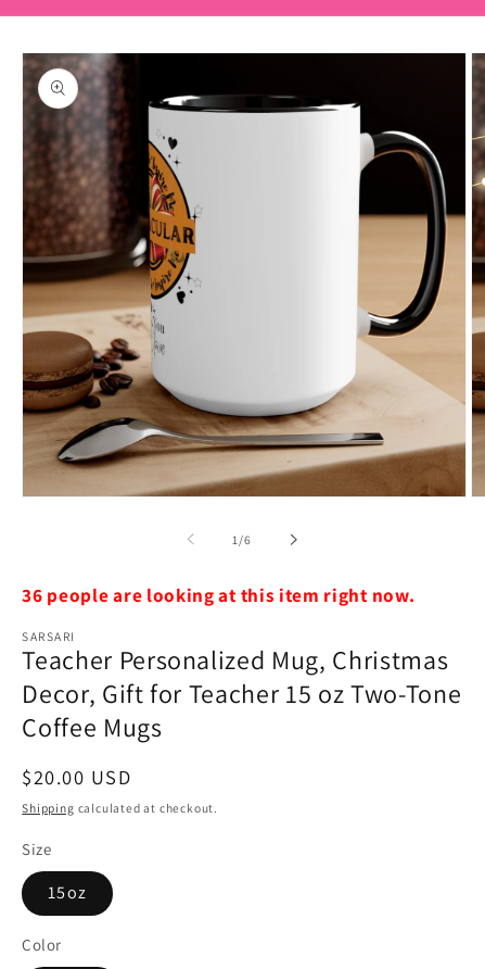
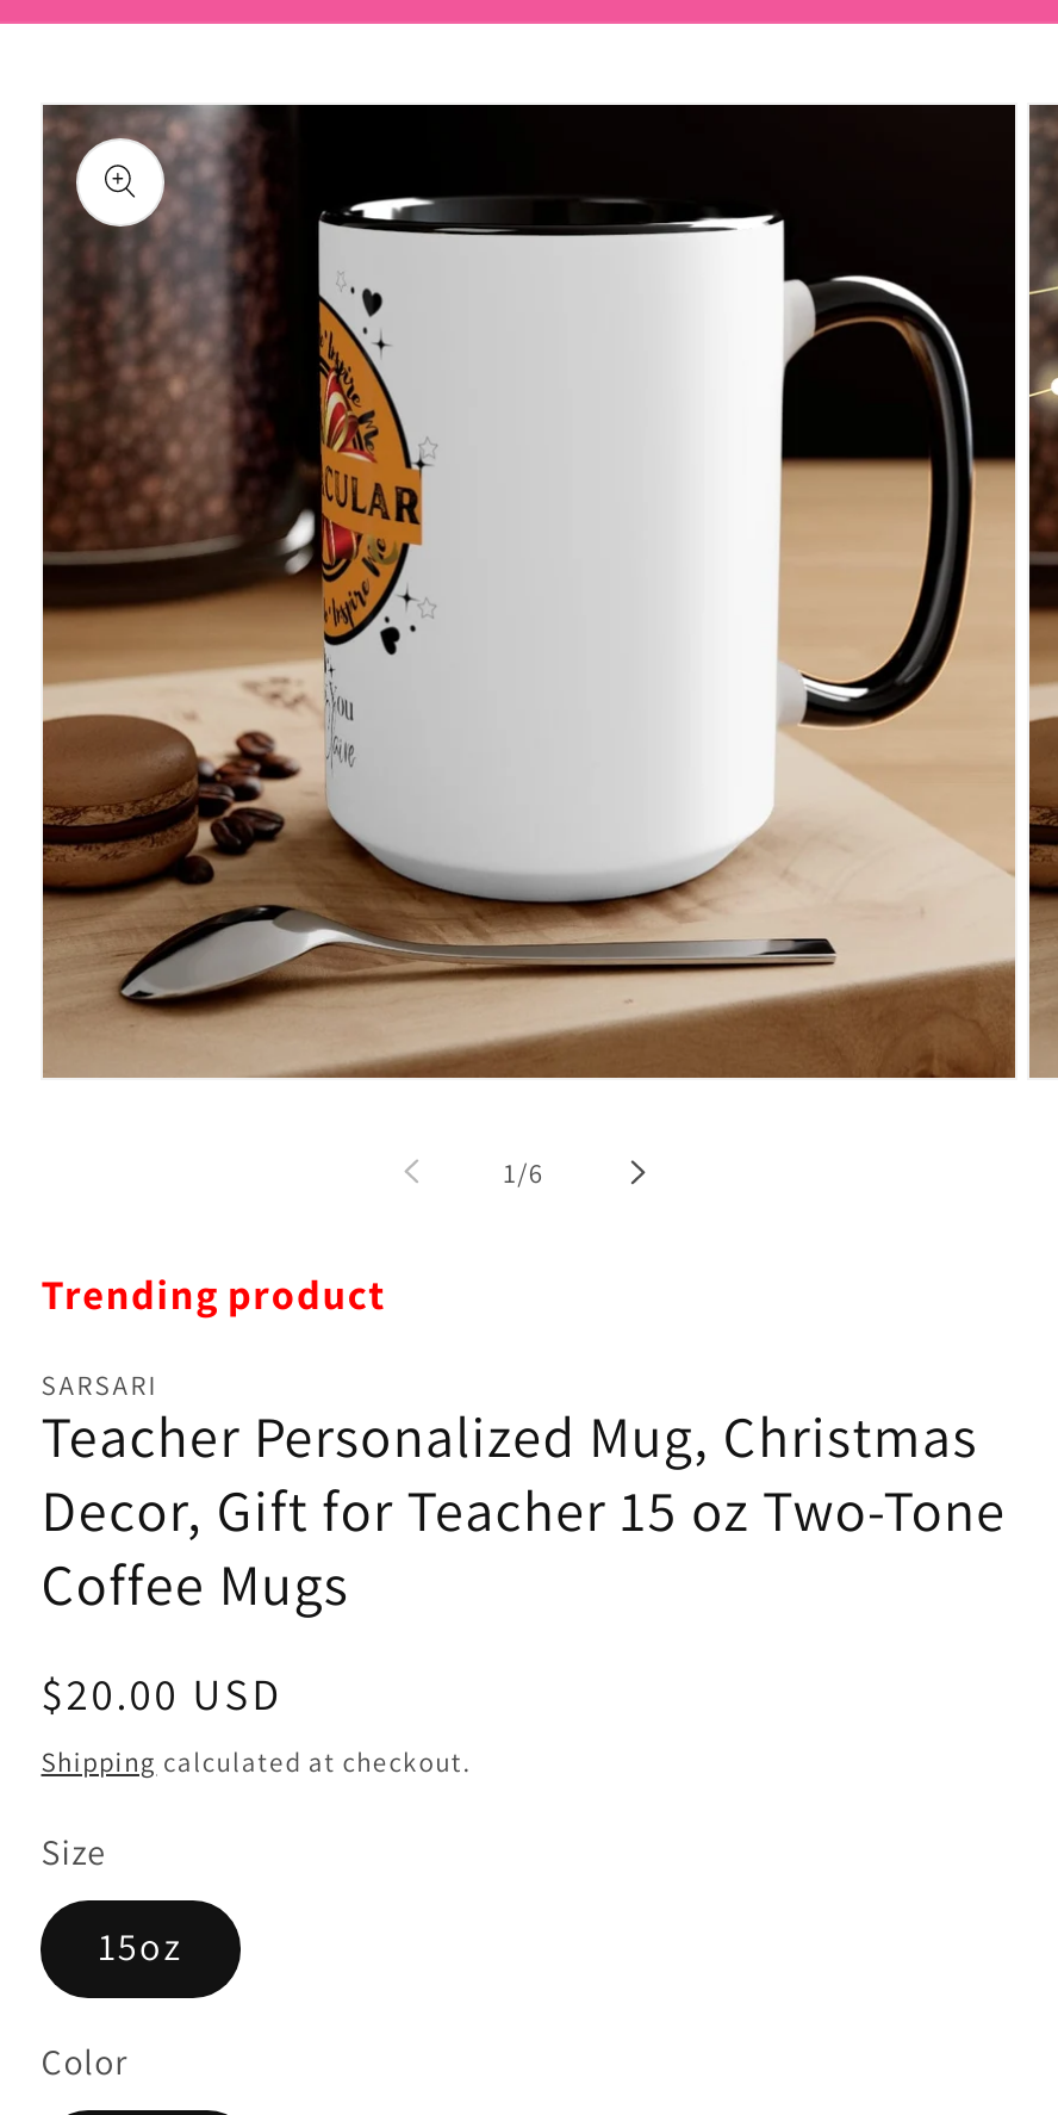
[22,582,415,607] 36 people are looking at this item right now. -> [41,1266,384,1321] Trending product

